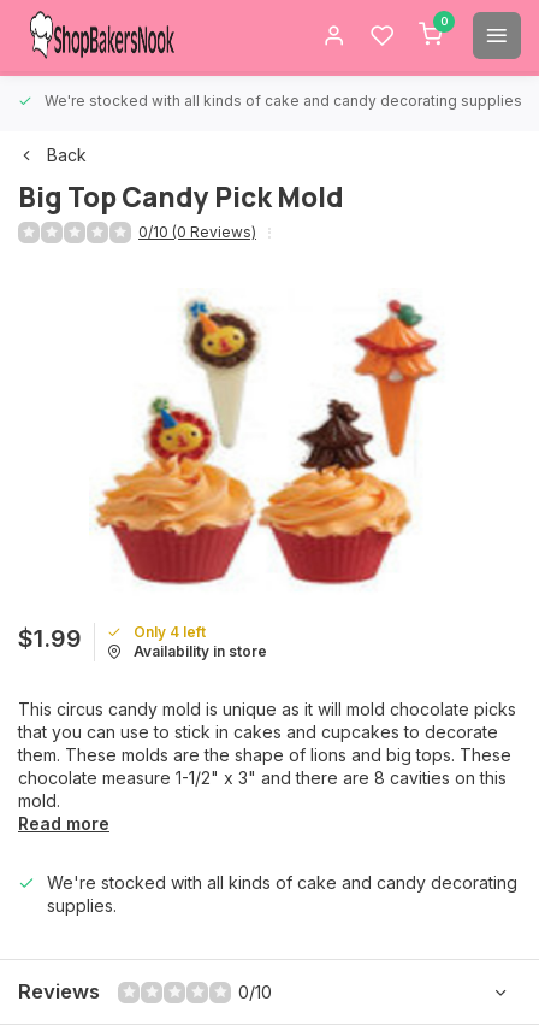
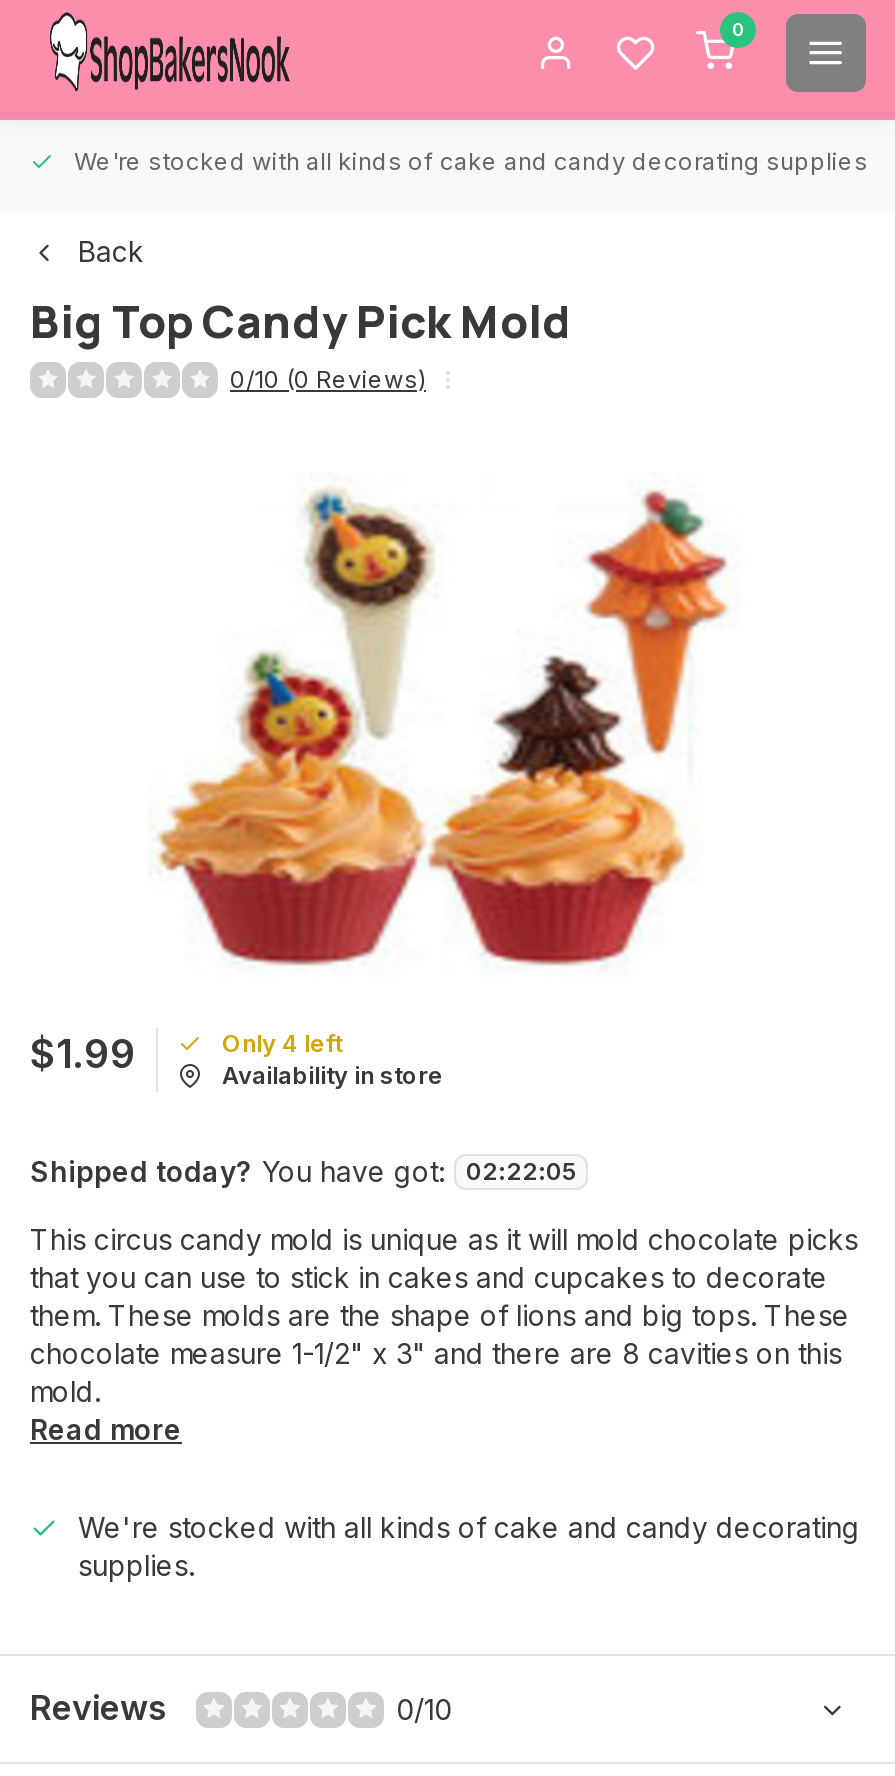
none -> [30,1154,576,1188] Shipped today? You have got: | 02:22:05

